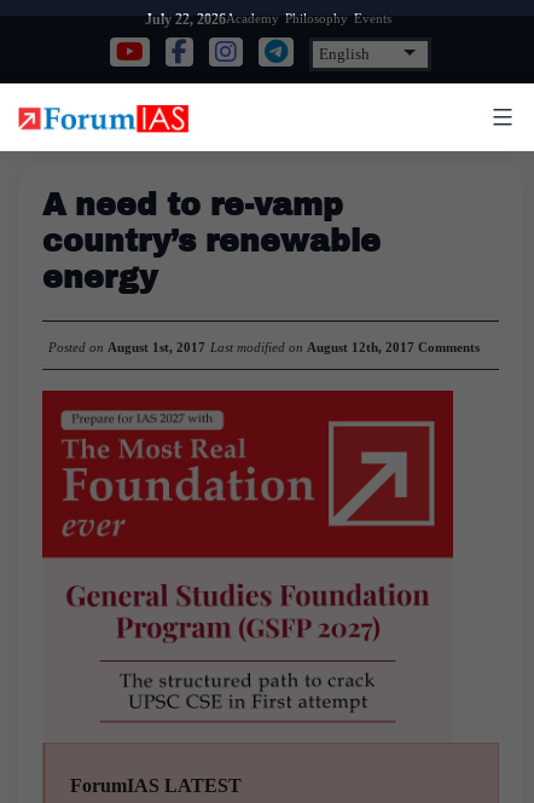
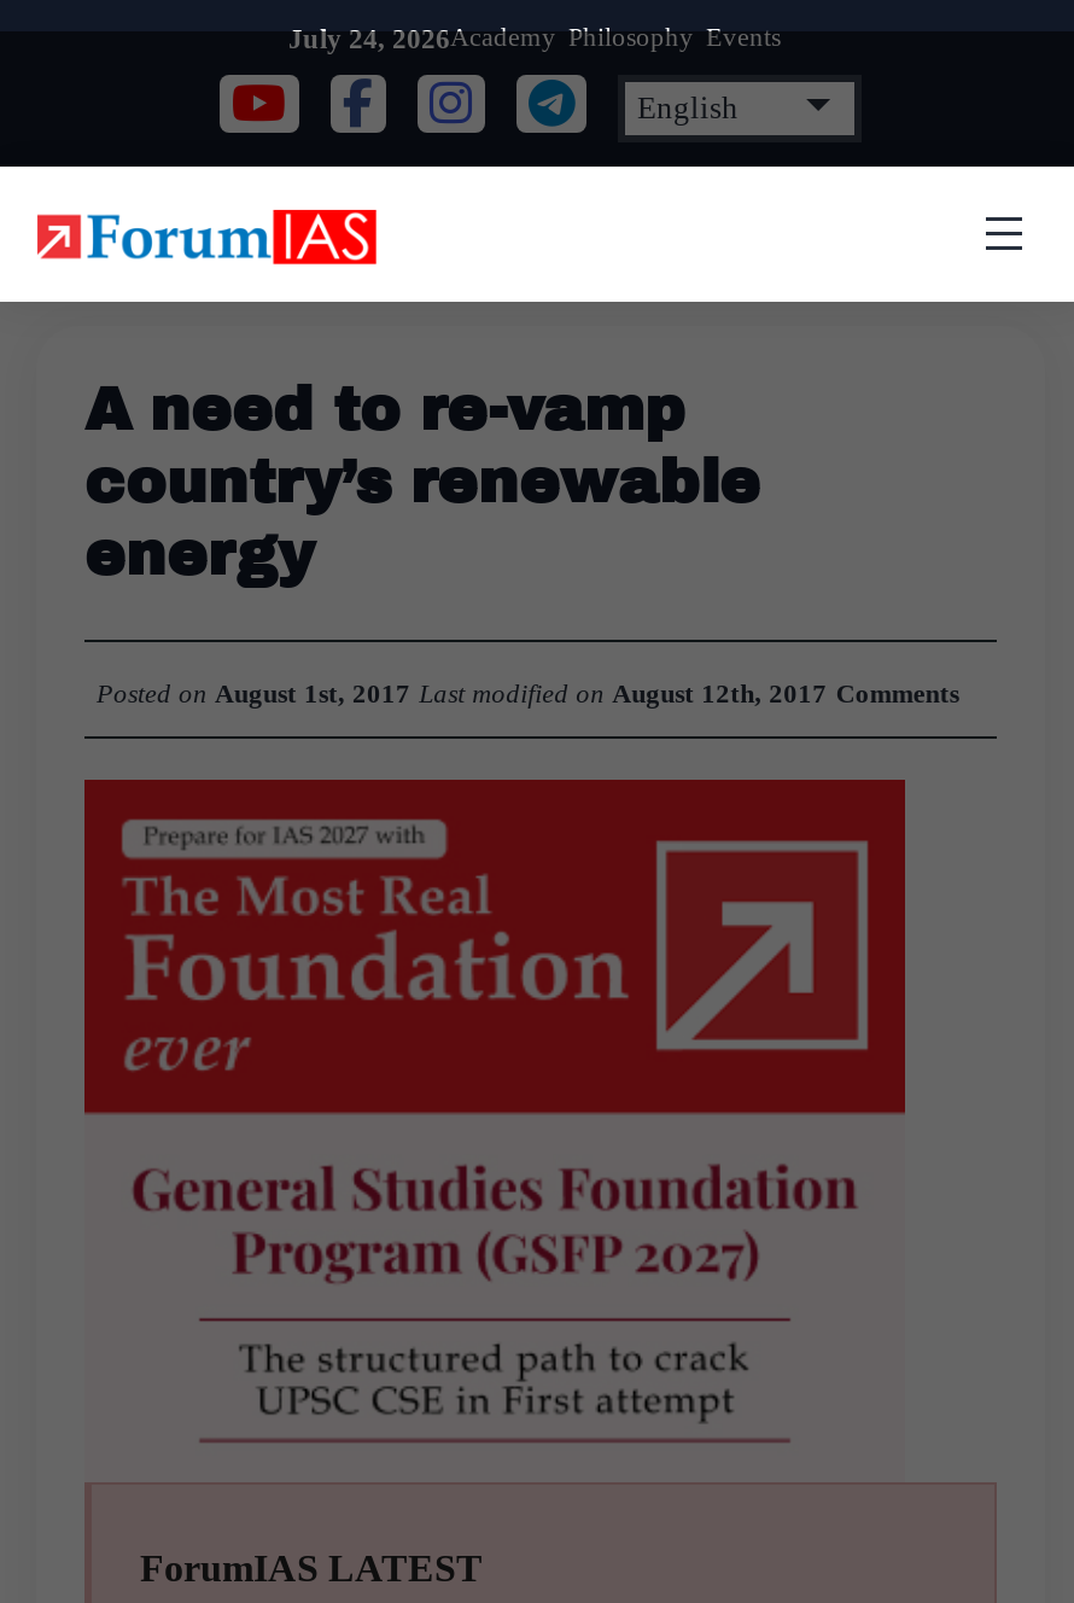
[144,11,391,27] July 22, 2026Academy Philosophy Events -> [288,22,781,53] July 24, 2026Academy Philosophy Events

